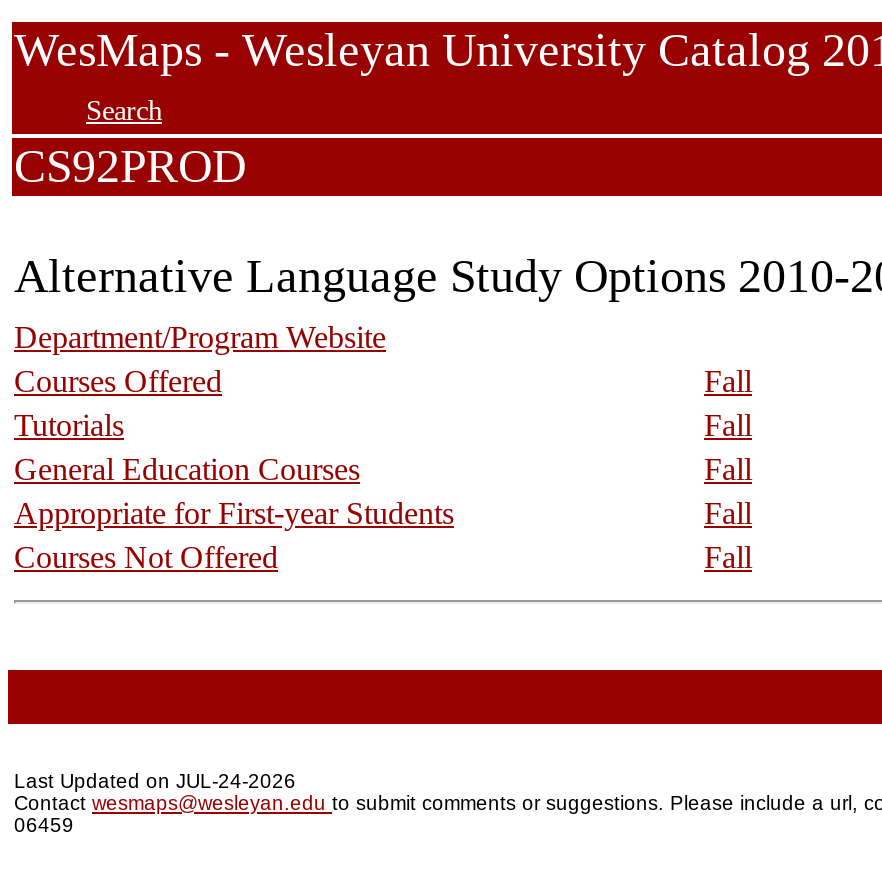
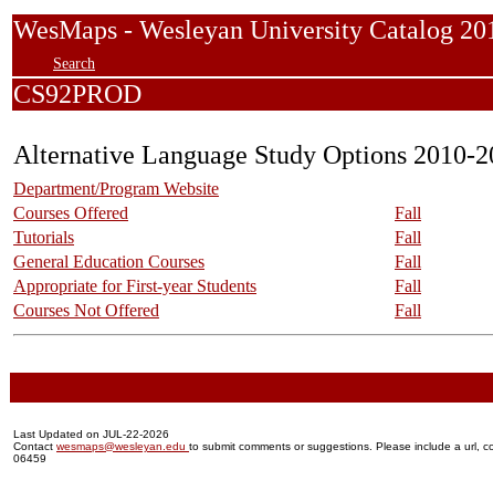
[14,770,296,792] Last Updated on JUL-24-2026 -> [13,428,169,440] Last Updated on JUL-22-2026

